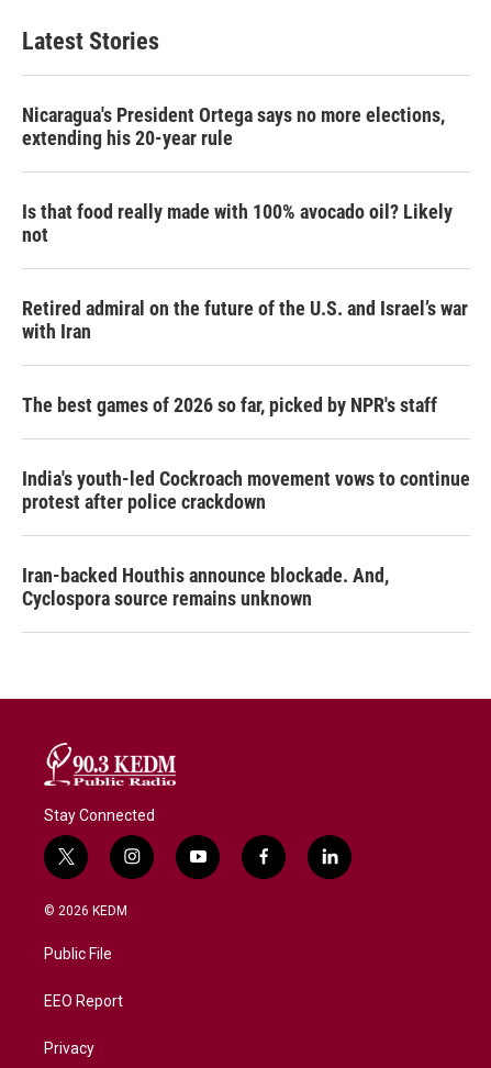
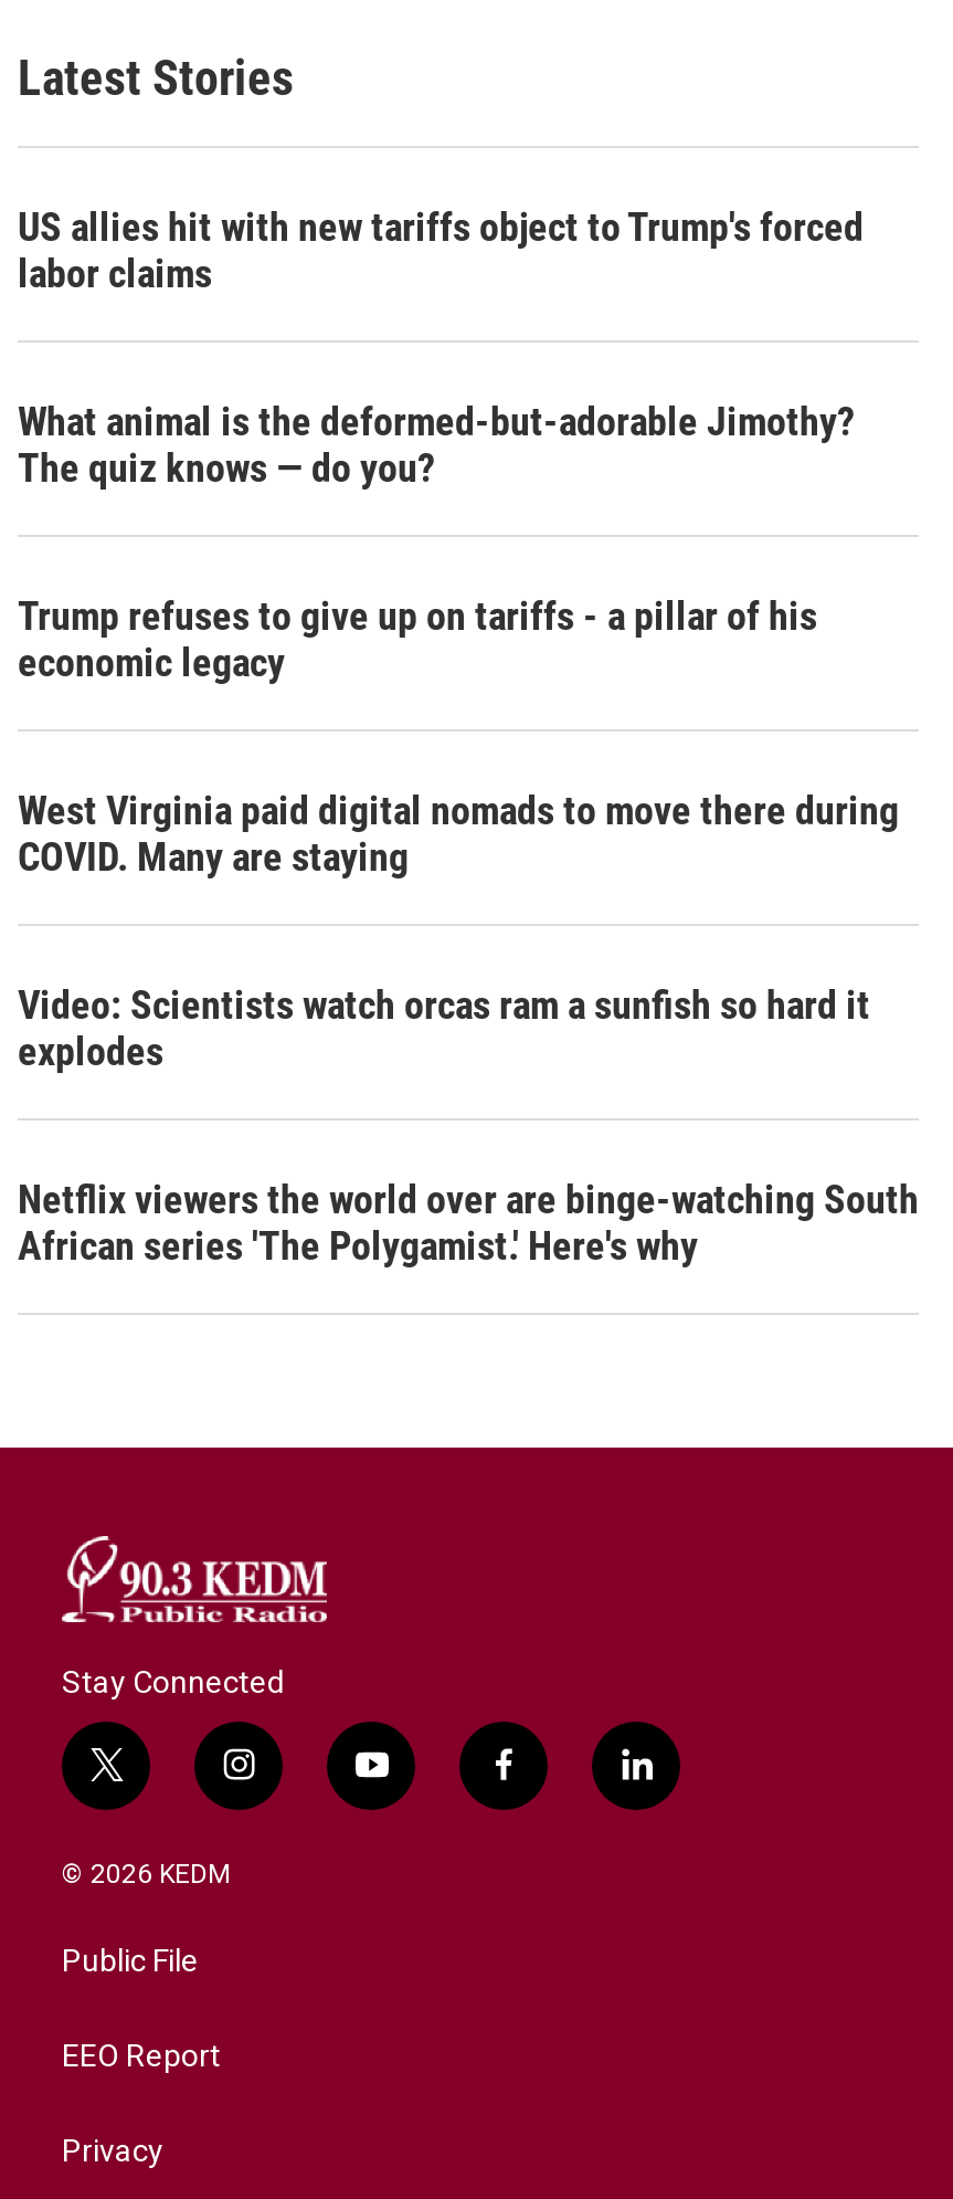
[22,104,445,150] Nicaragua's President Ortega says no more elections, | extending his 20-year rule -> [18,204,864,297] US allies hit with new tariffs object to Trump's forced | labor claims
[22,200,453,246] Is that food really made with 100% avocado oil? Likely | not -> [18,398,855,491] What animal is the deformed-but-adorable Jimothy? | The quiz knows — do you?
[22,297,468,343] Retired admiral on the future of the U.S. and Israel’s war | with Iran -> [18,593,817,686] Trump refuses to give up on tariffs - a pillar of his | economic legacy
[22,394,437,417] The best games of 2026 so far, picked by NPR's staff -> [18,787,899,880] West Virginia paid digital nomads to move there during | COVID. Many are staying
[22,467,470,513] India's youth-led Cockroach movement vows to continue | protest after police crackdown -> [18,982,870,1075] Video: Scientists watch orcas ram a sunfish so hard it | explodes
[22,564,389,610] Iran-backed Houthis announce blockade. And, | Cyclospora source remains unknown -> [18,1176,919,1269] Netflix viewers the world over are binge-watching South | African series 'The Polygamist.' Here's why

